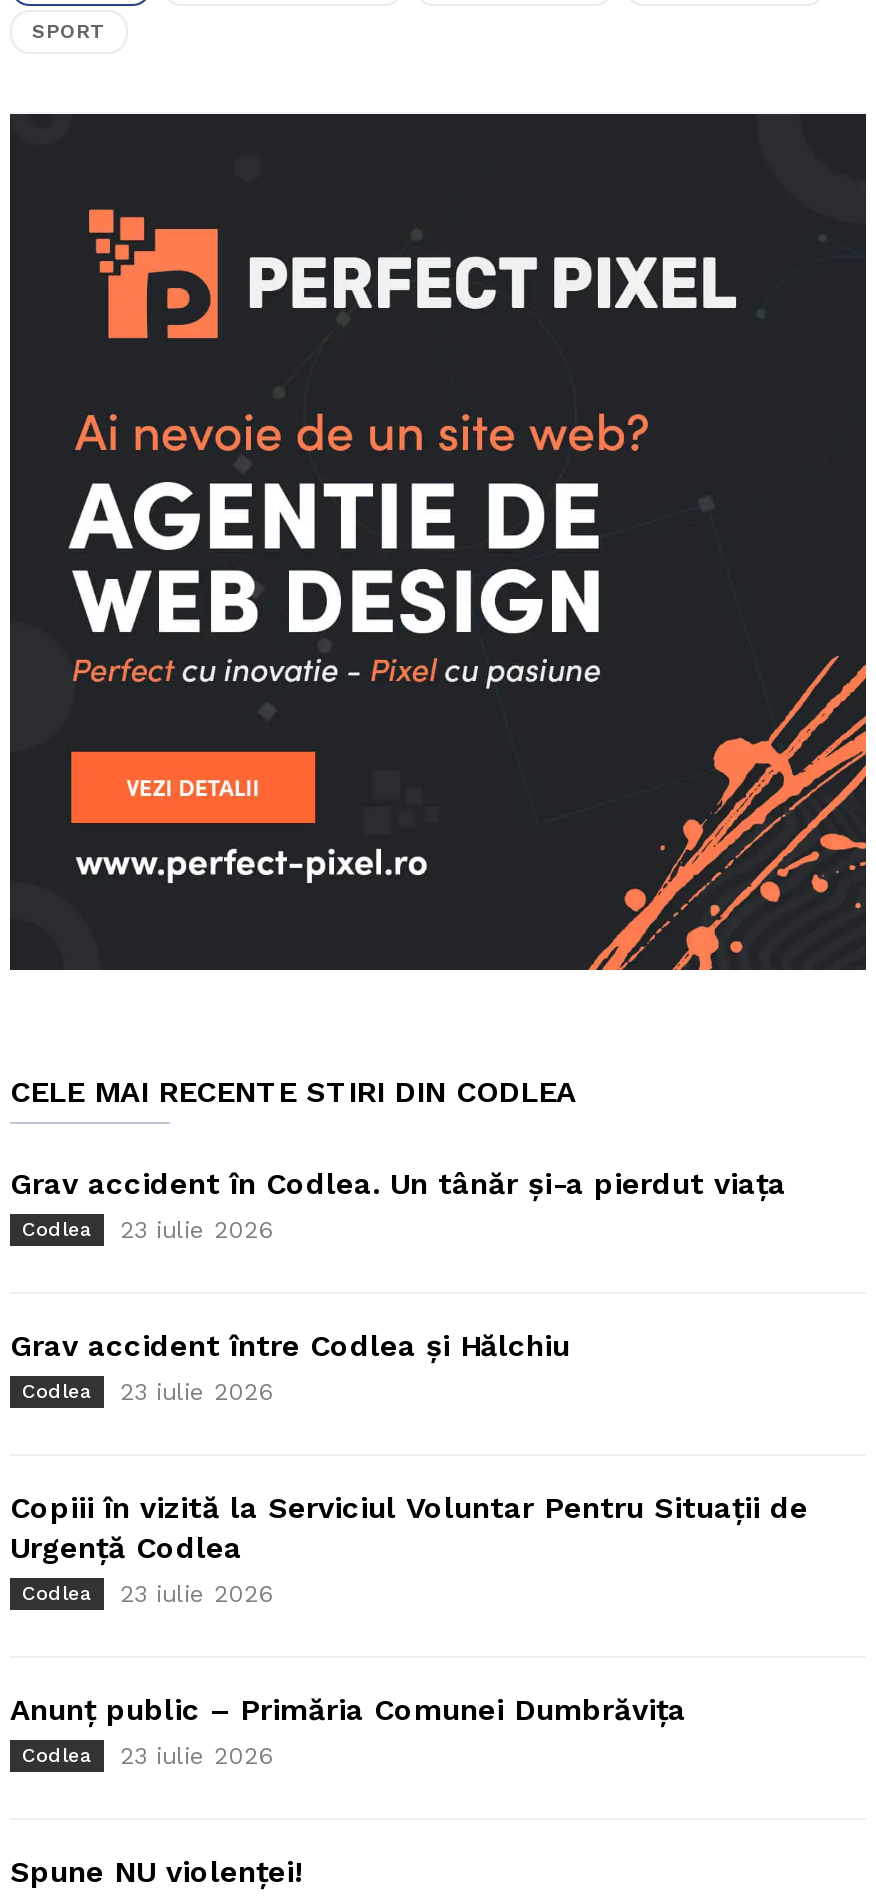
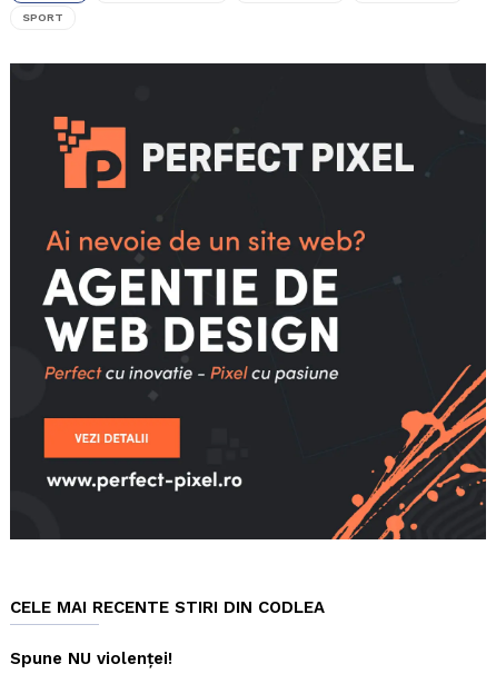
[10,1167,808,1771] Grav accident în Codlea. Un tânăr și-a pierdut viața | Codlea | 23 iulie 2026 | Grav accident între Codlea și Hălchiu | Codlea | 23 iulie 2026 | Copiii în vizită la Serviciul Voluntar Pentru Situații de | Urgență Codlea | Codlea | 23 iulie 2026 | Anunț public – Primăria Comunei Dumbrăvița | Codlea | 23 iulie 2026 -> none

